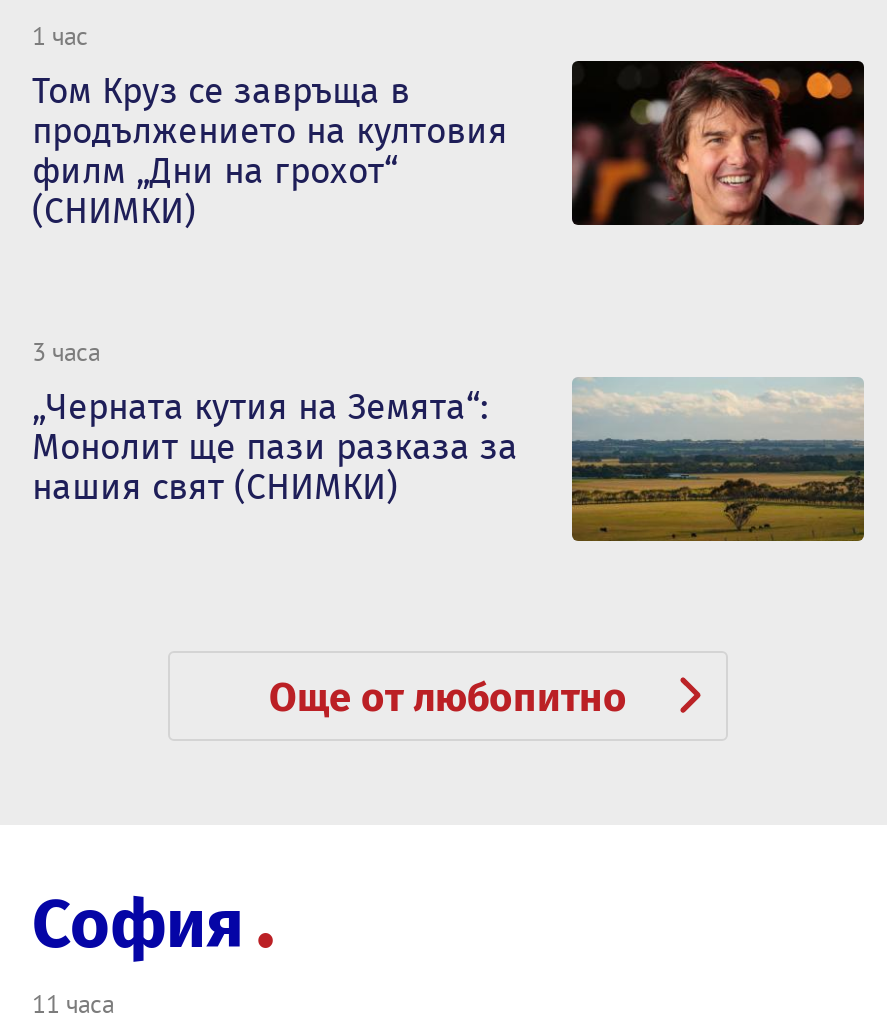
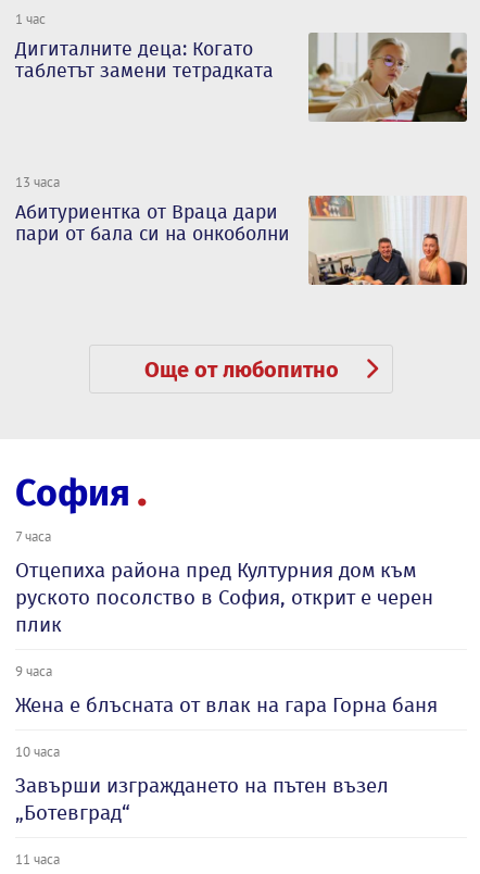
[32,59,866,233] [image] | Том Круз се завръща в | продължението на култовия | филм „Дни на грохот“ | (СНИМКИ) -> [15,33,468,123] [image] | Дигиталните деца: Когато | таблетът замени тетрадката
[32,335,866,543] [image] | 3 часа | „Черната кутия на Земята“: | Монолит ще пази разказа за | нашия свят (СНИМКИ) -> [15,173,467,286] [image] | 13 часа | Абитуриентка от Враца дари | пари от бала си на онкоболни
none -> [15,527,438,825] 7 часа | Отцепиха района пред Културния дом към | руското посолство в София, открит е черен | плик | 9 часа | Жена е блъсната от влак на гара Горна баня | 10 часа | Завърши изграждането на пътен възел | „Ботевград“

